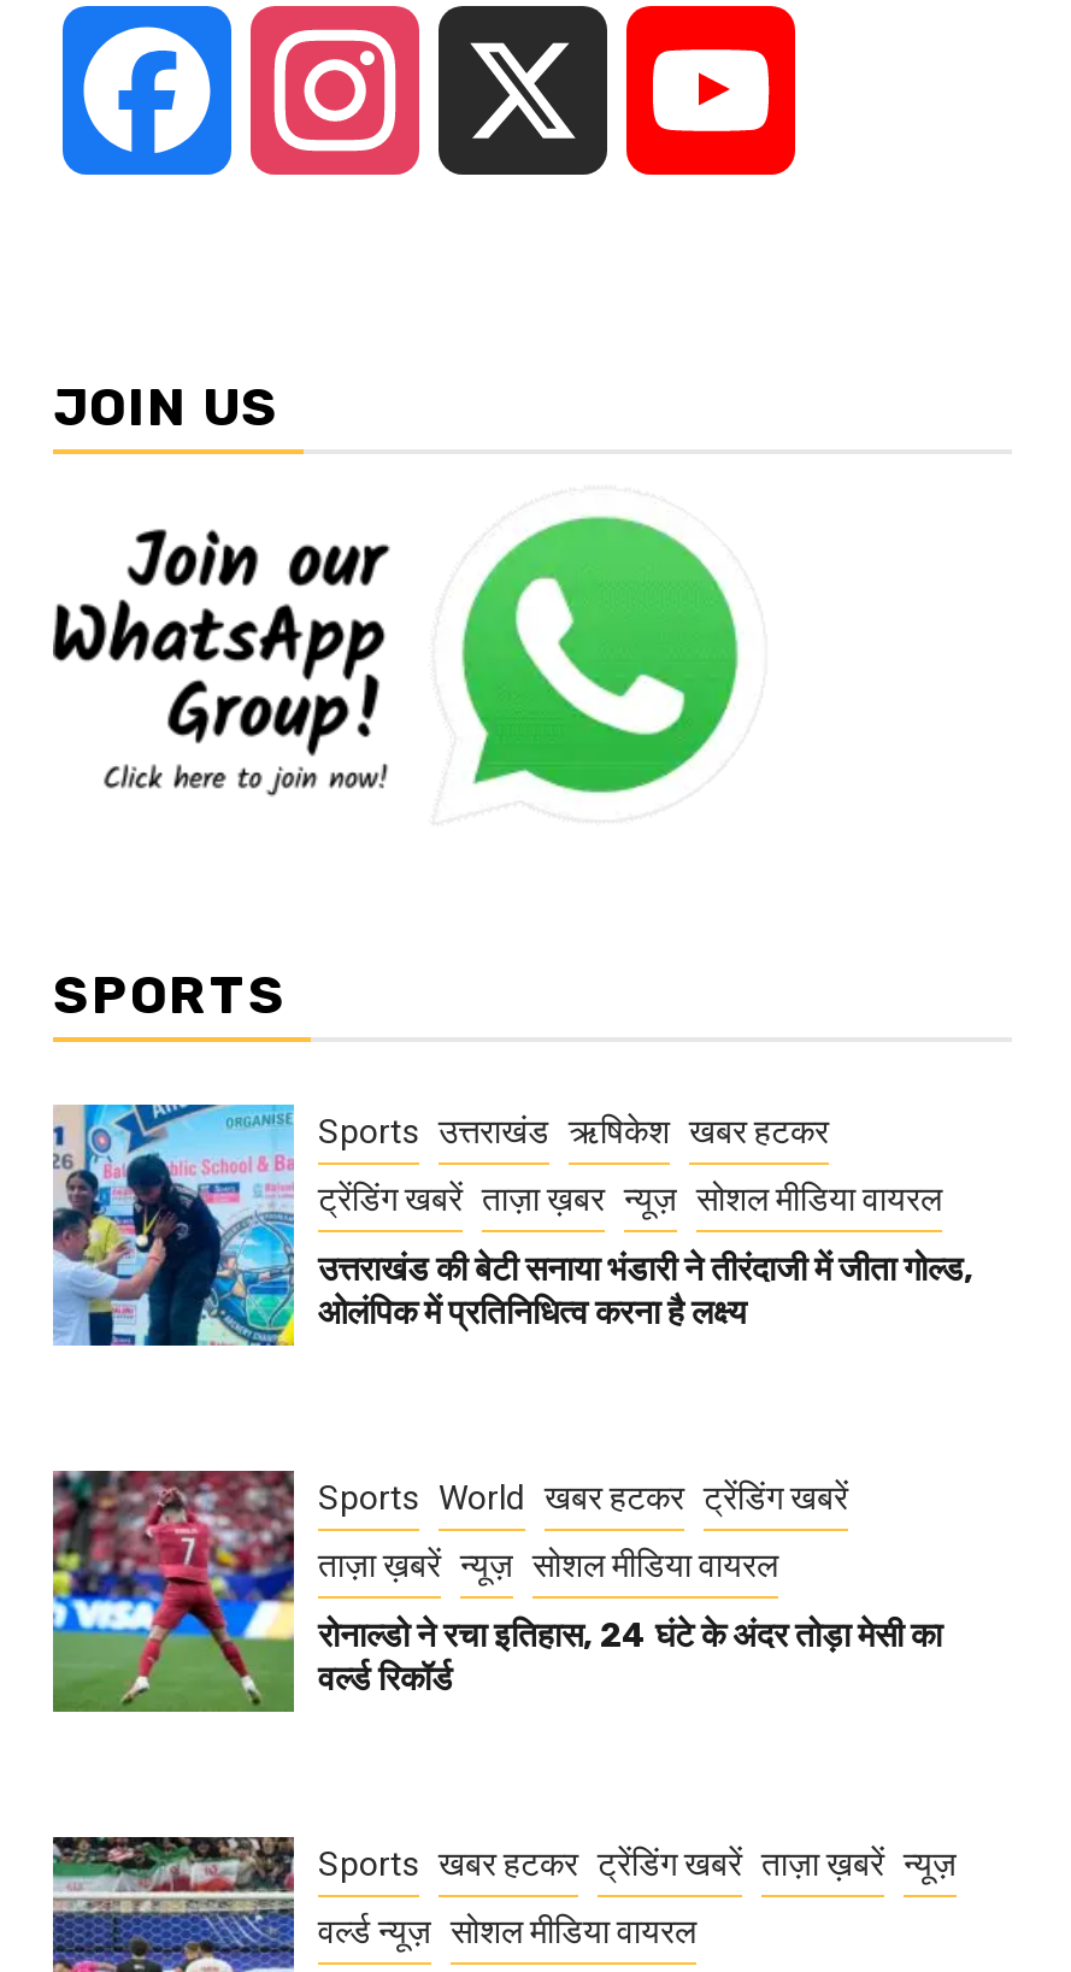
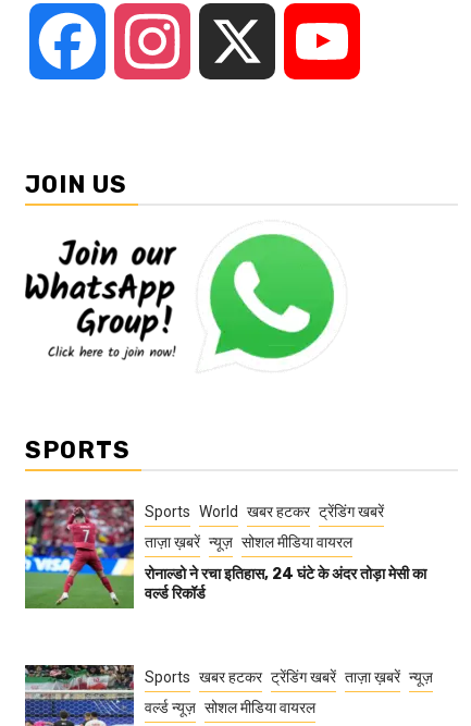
[51,1102,973,1348] [image] | Sports उत्तराखंड ऋषिकेश खबर हटकर | ट्रेंडिंग खबरें ताज़ा ख़बर न्यूज़ सोशल मीडिया वायरल | उत्तराखंड की बेटी सनाया भंडारी ने तीरंदाजी में जीता गोल्ड, | ओलंपिक में प्रतिनिधित्व करना है लक्ष्य -> none

